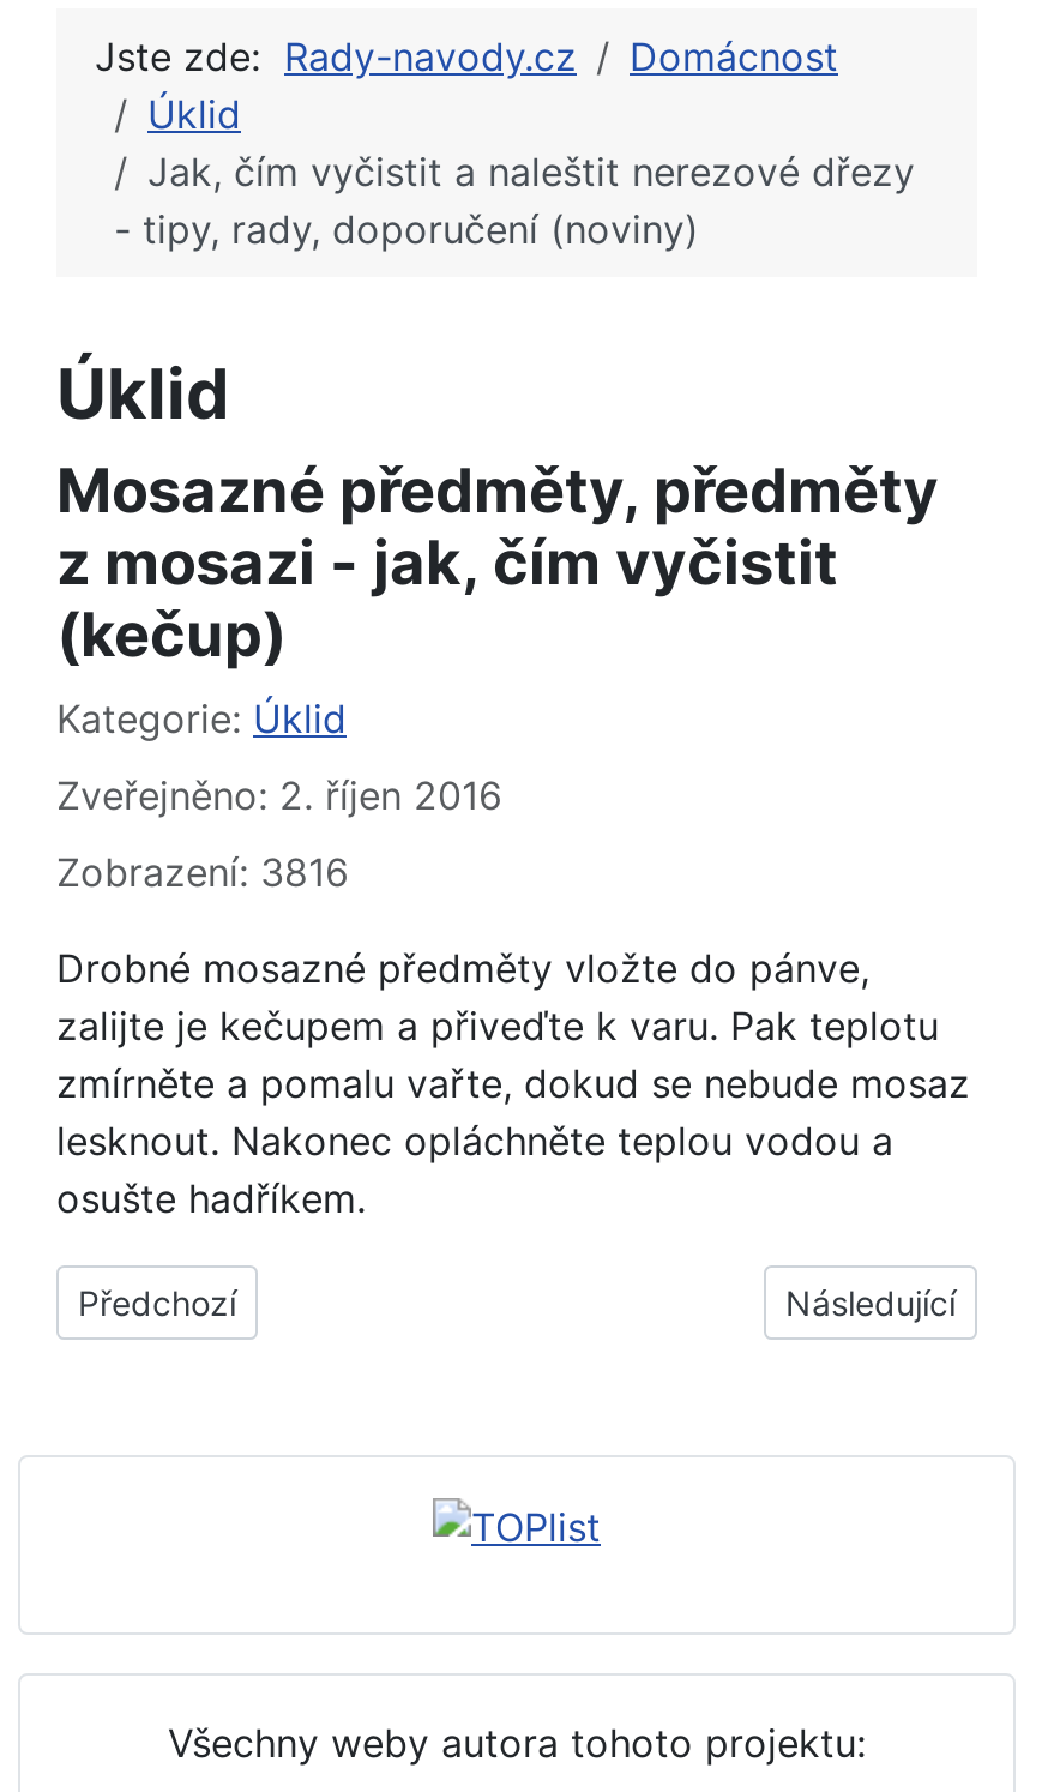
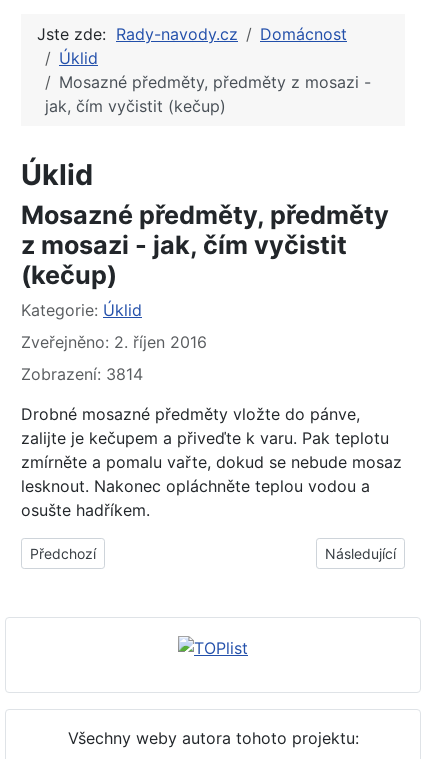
[114,148,915,253] Jak, čím vyčistit a naleštit nerezové dřezy | - tipy, rady, doporučení (noviny) -> [45,72,371,116] Mosazné předměty, předměty z mosazi - | jak, čím vyčistit (kečup)
[56,848,349,896] Zobrazení: 3816 -> [21,364,143,384] Zobrazení: 3814

